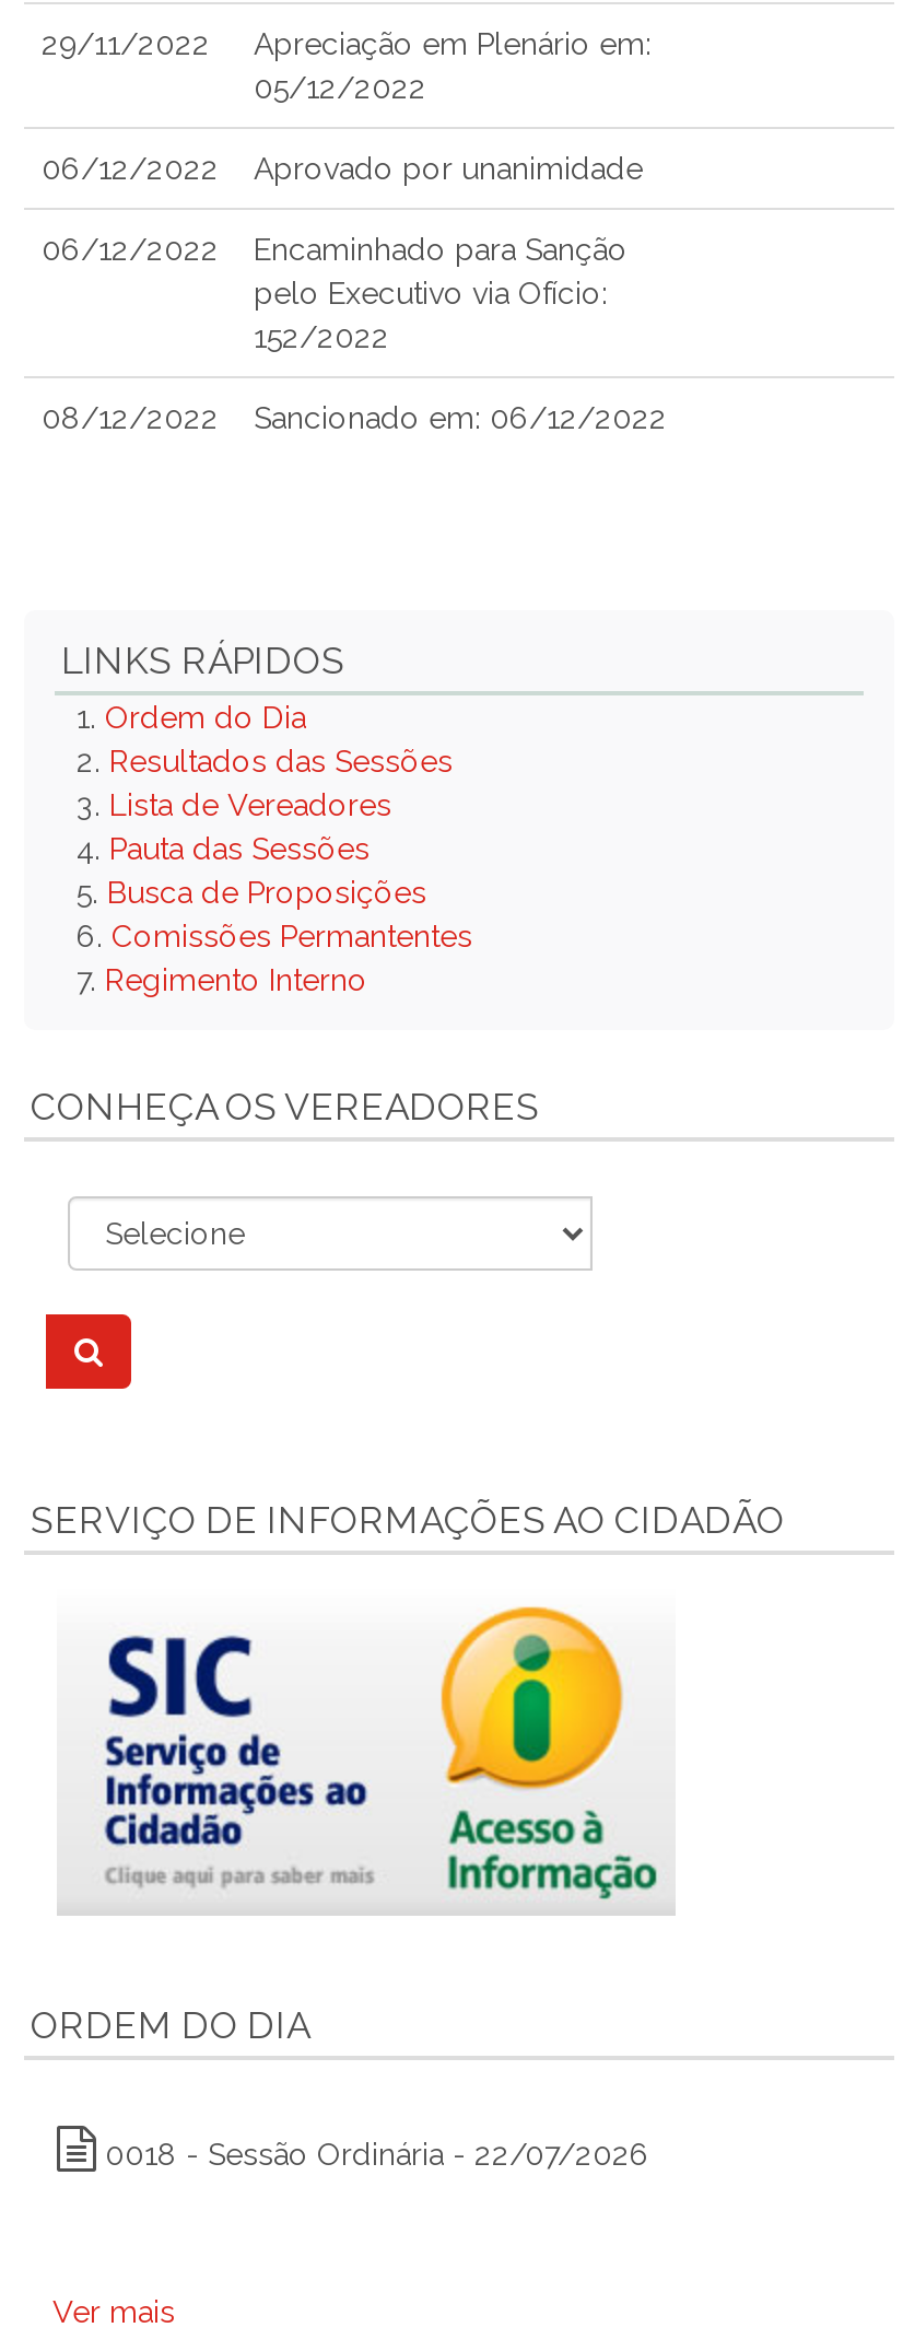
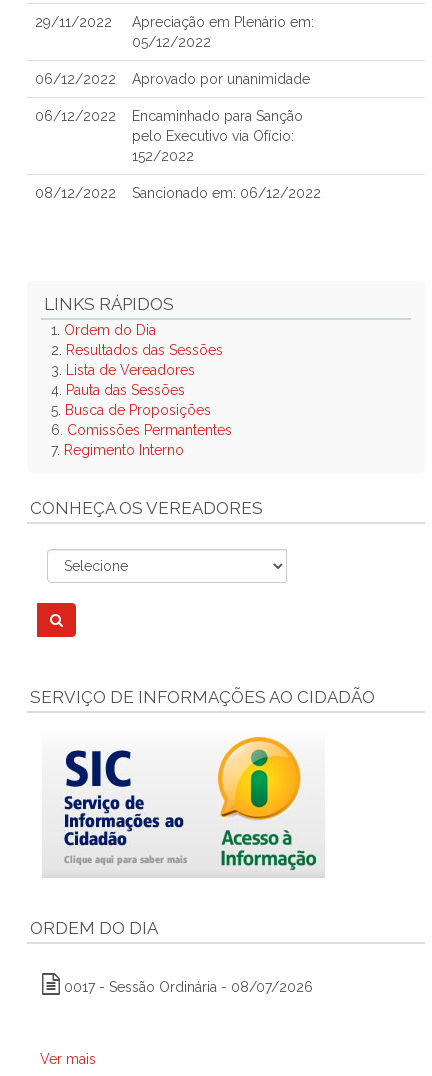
[96,2137,649,2172] 0018 - Sessão Ordinária - 22/07/2026 -> [60,979,313,995] 0017 - Sessão Ordinária - 08/07/2026

